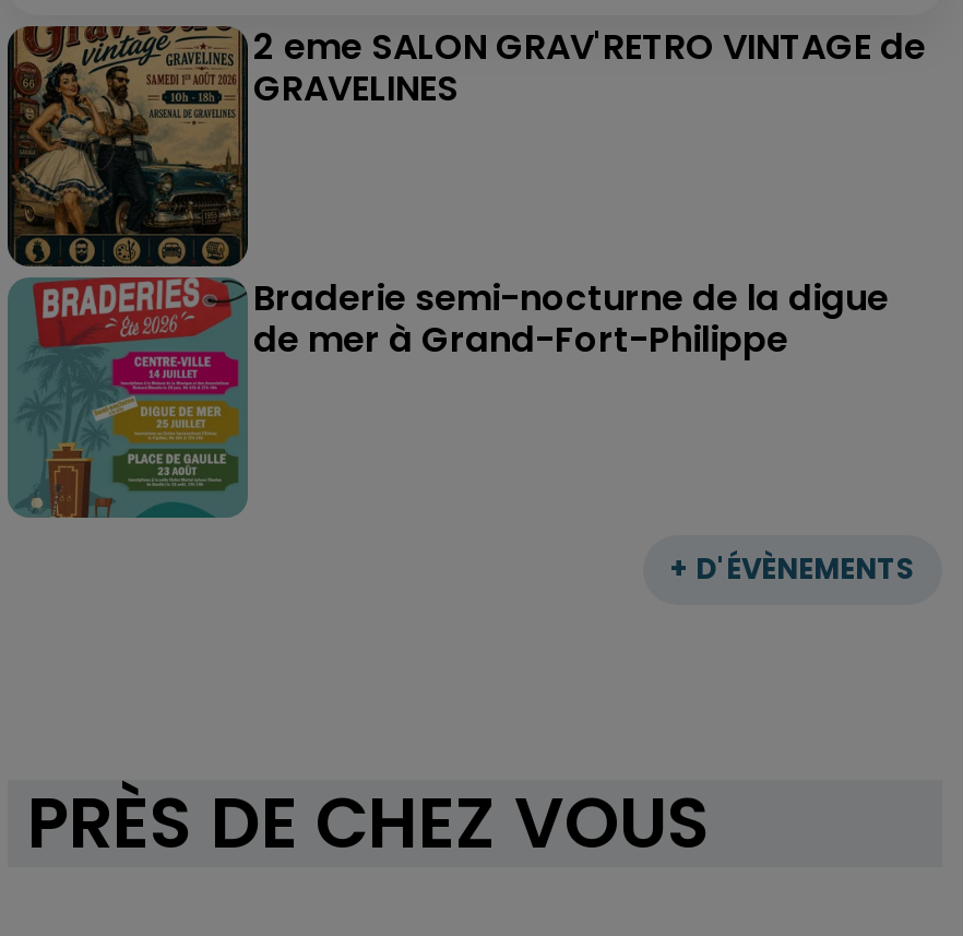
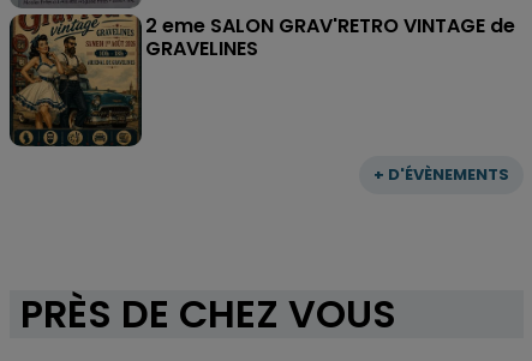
[10,273,889,520] [image] | Braderie semi-nocturne de la digue | de mer à Grand-Fort-Philippe -> none

